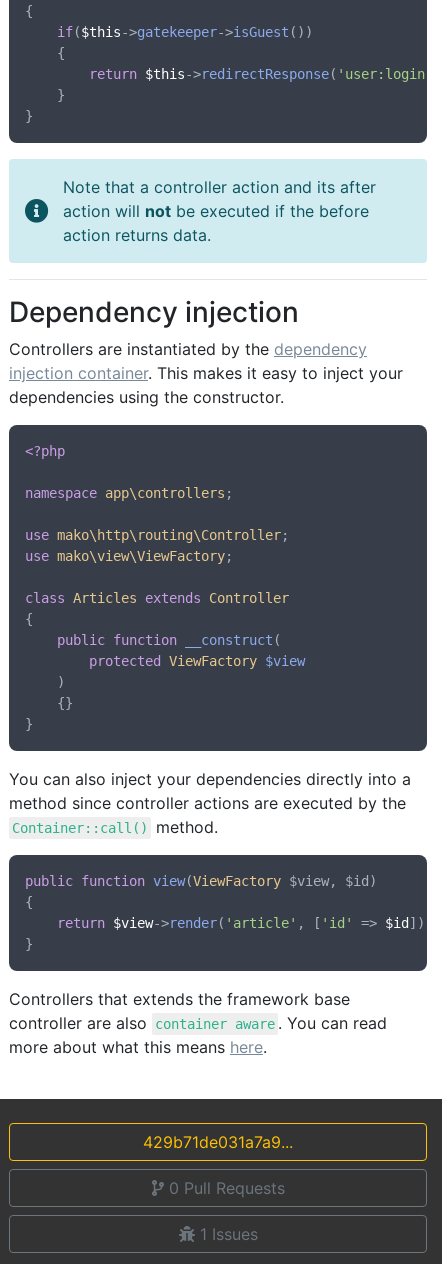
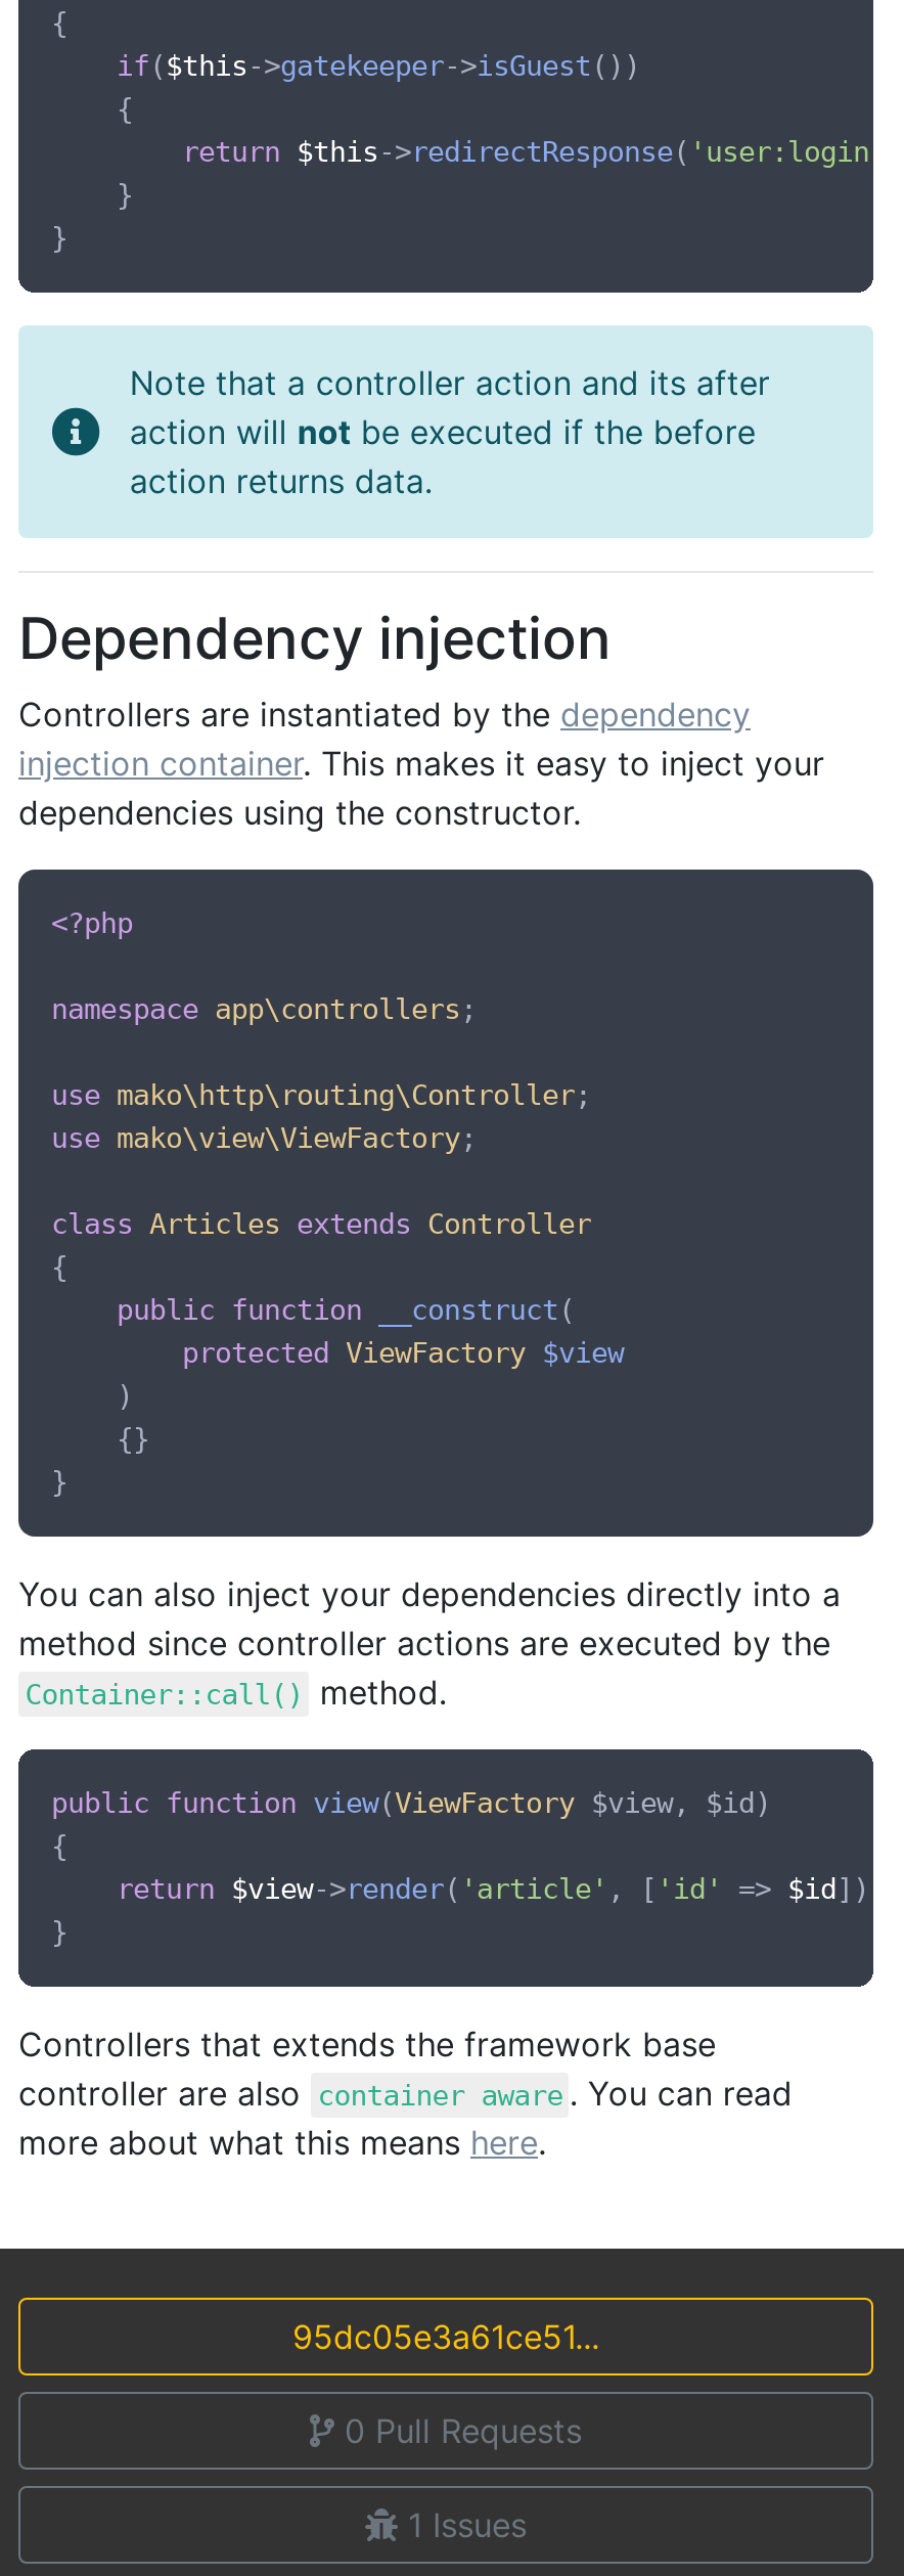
[143,1132,293,1152] 429b71de031a7a9... -> [292,2316,599,2357] 95dc05e3a61ce51...

